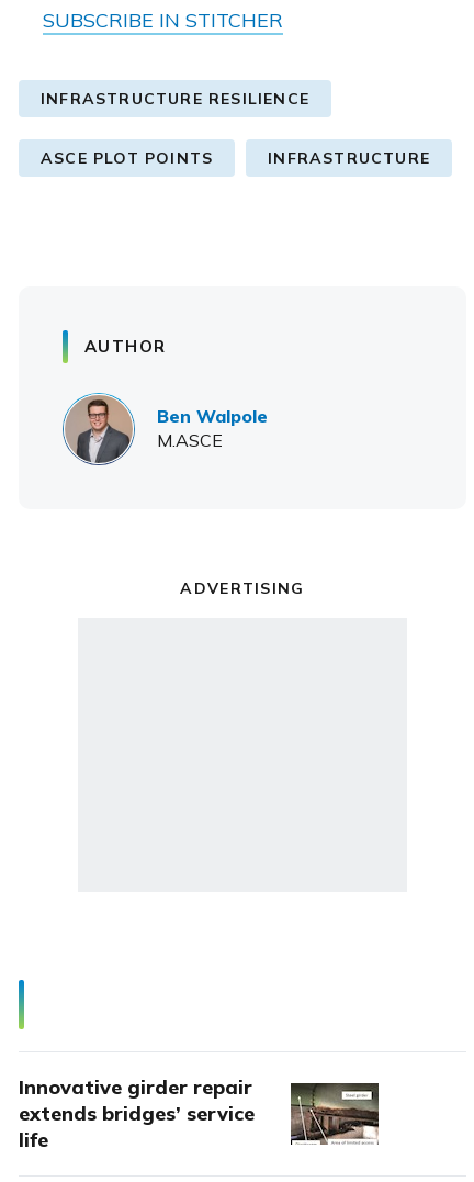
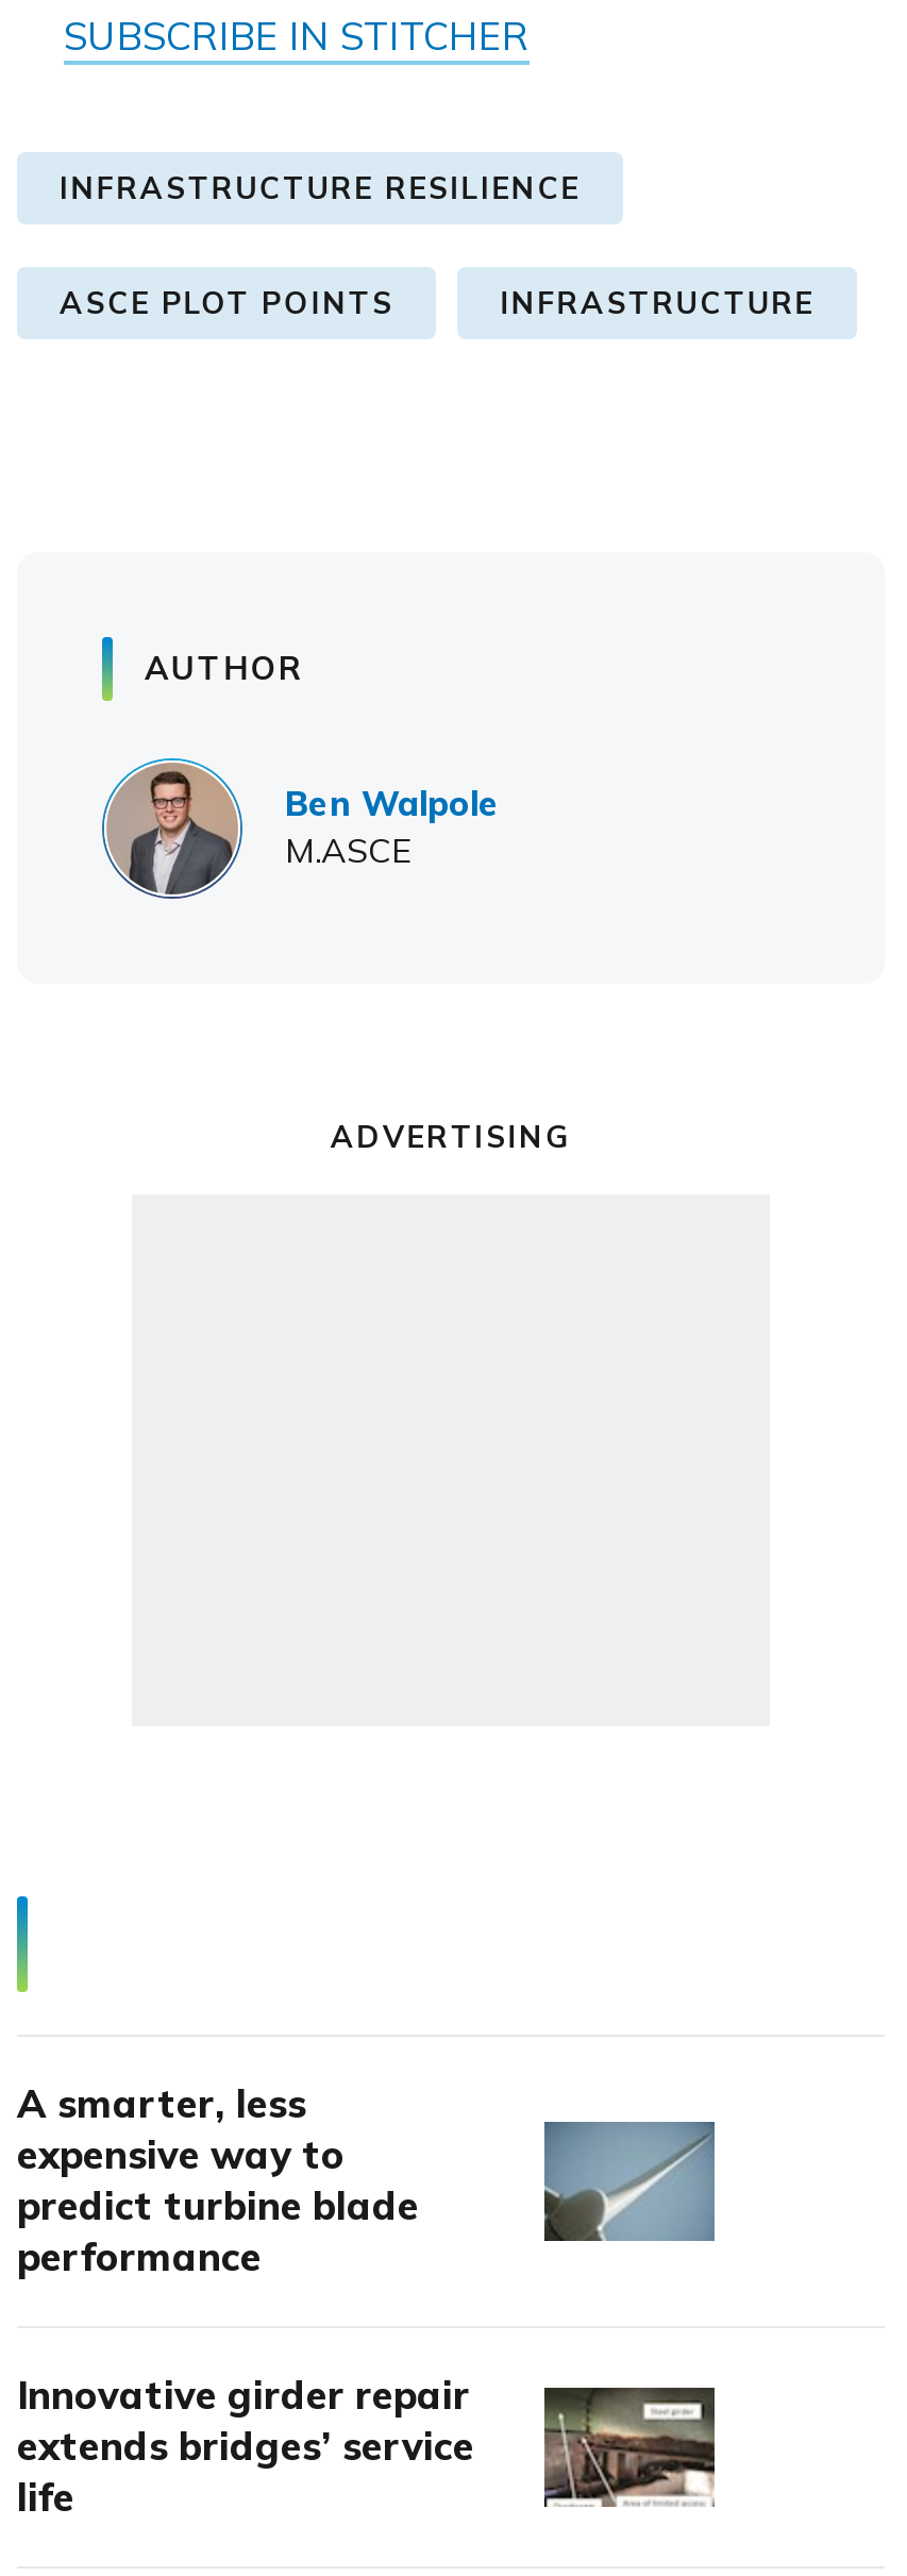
none -> [17,2080,419,2282] A smarter, less | expensive way to | predict turbine blade | performance
none -> [542,2120,717,2243] [image]

